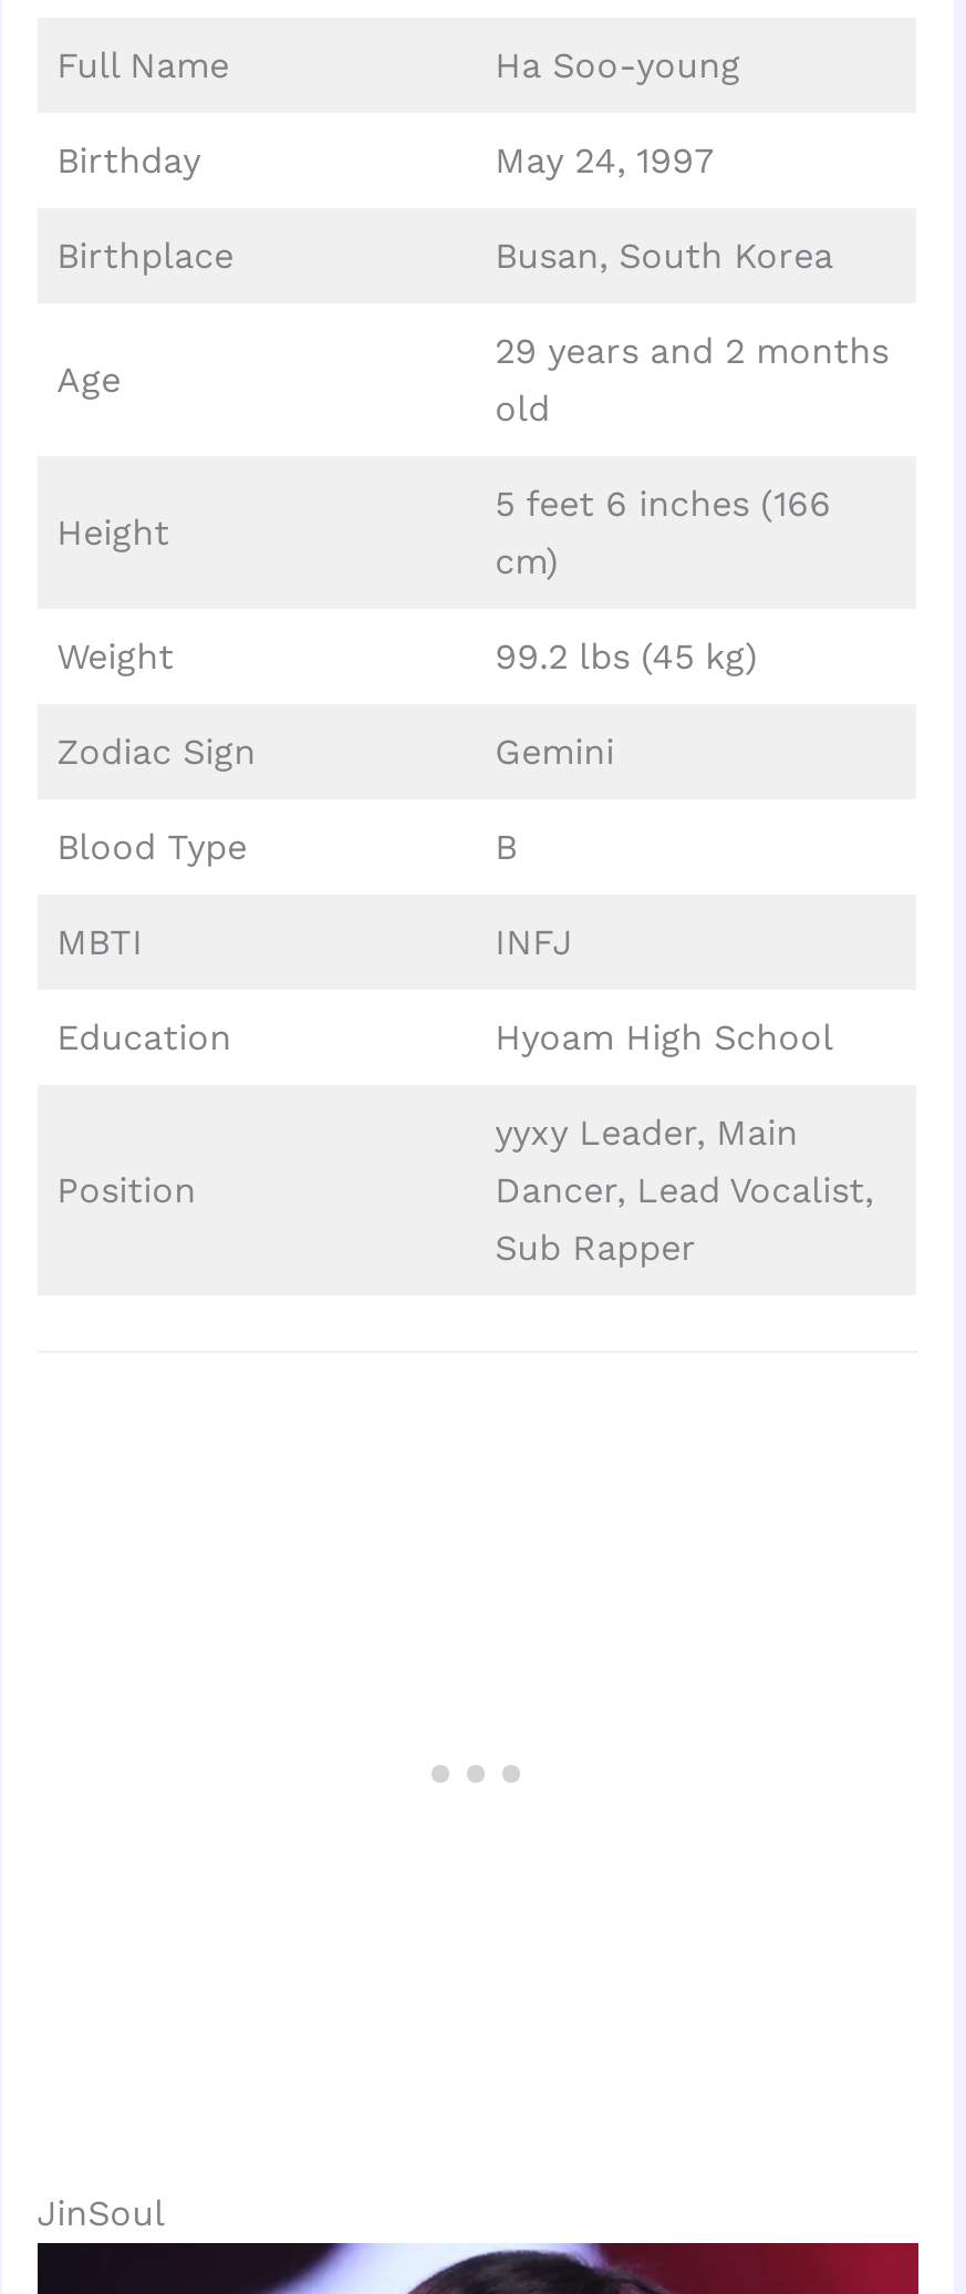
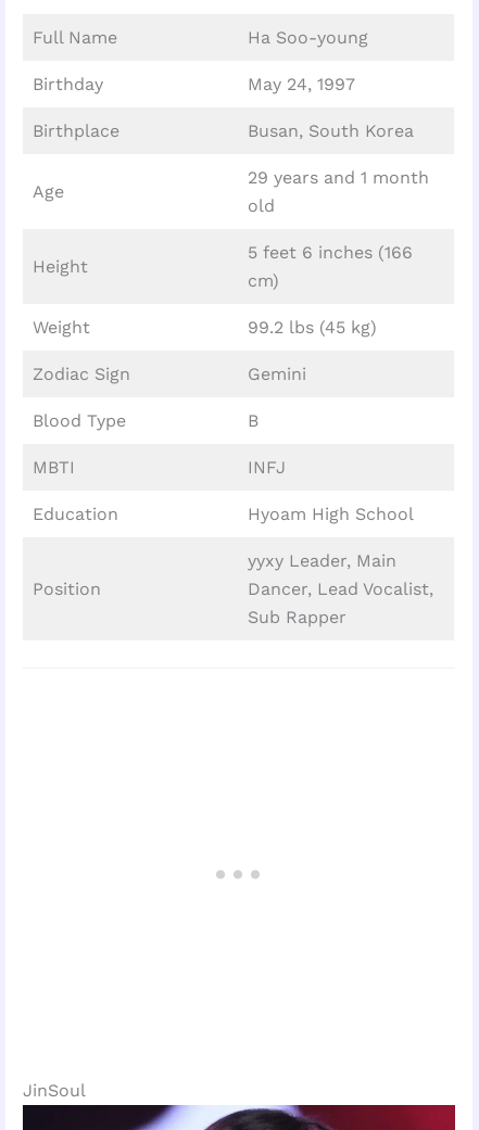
[495,330,889,372] 29 years and 2 months -> [247,167,429,188] 29 years and 1 month

